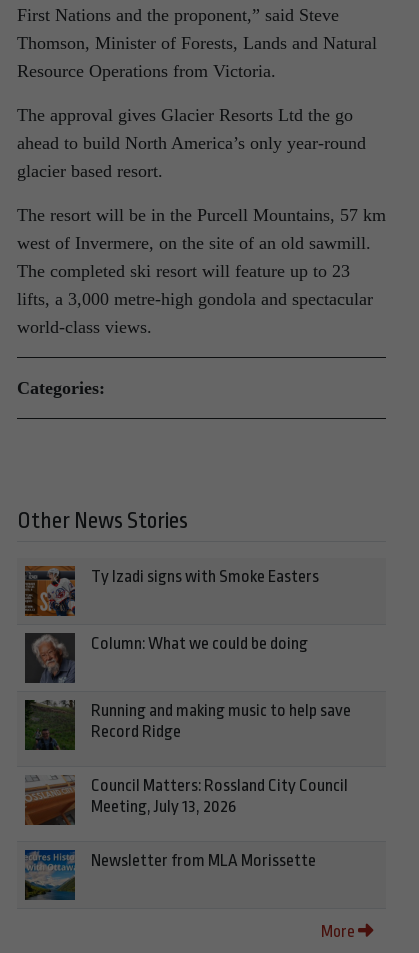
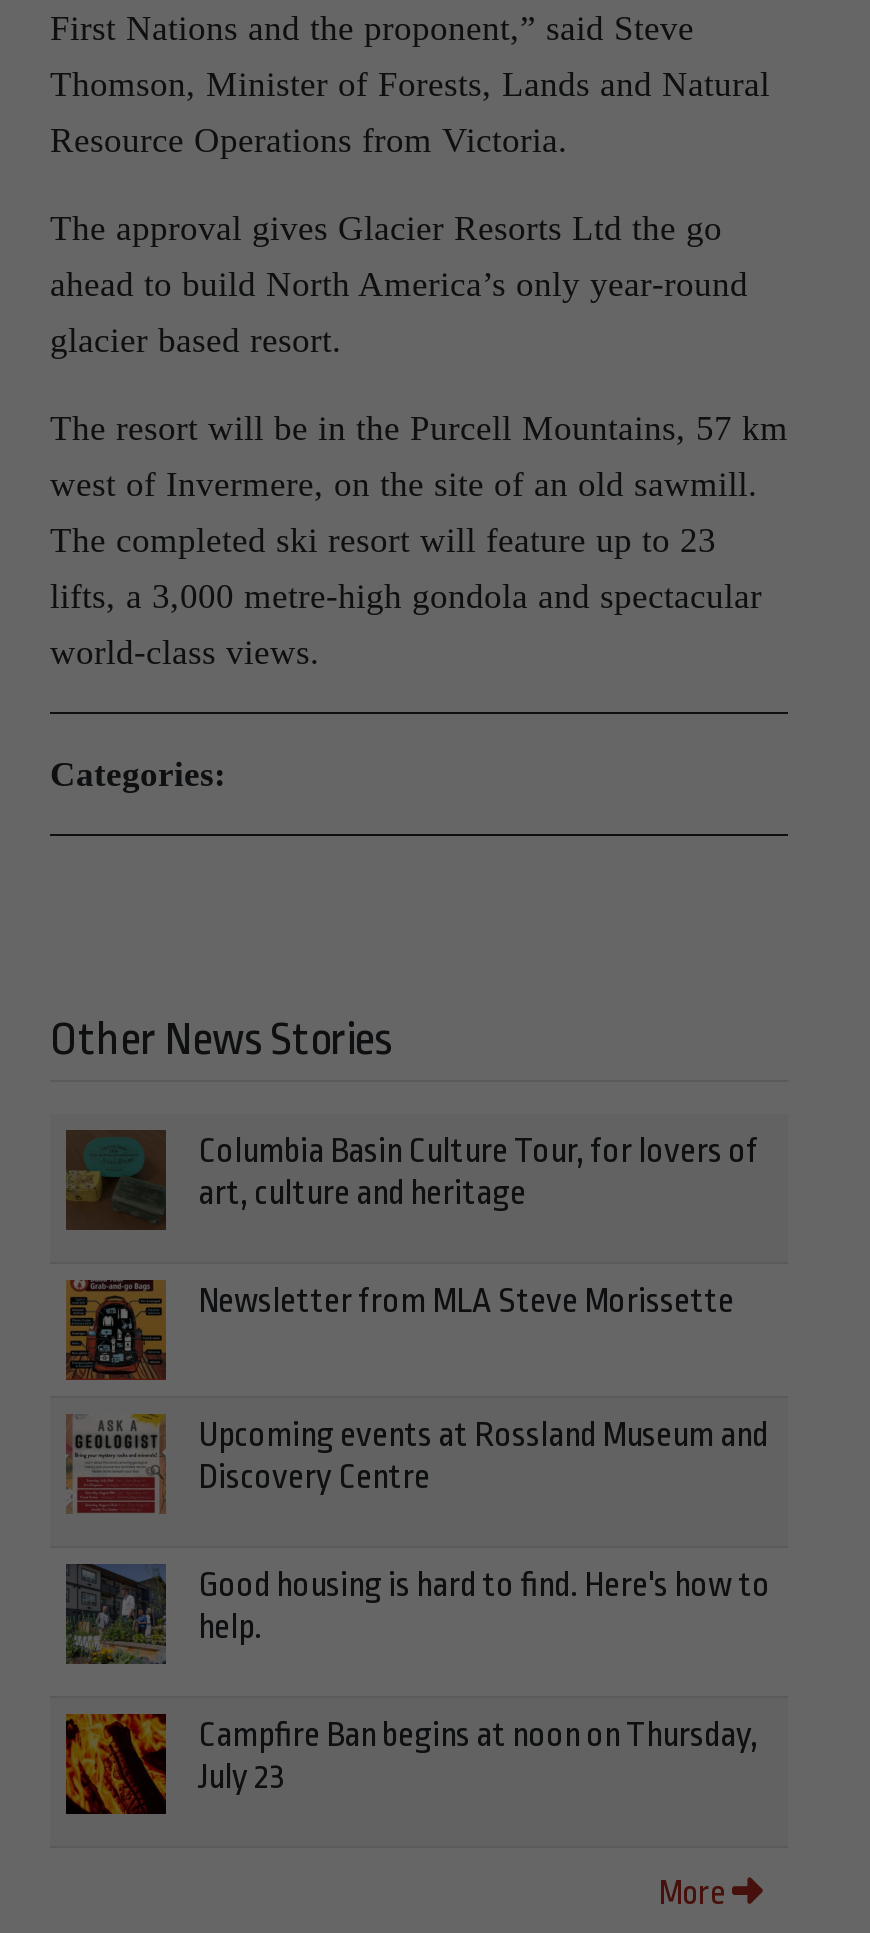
[25,565,319,617] [image] | Ty Izadi signs with Smoke Easters -> [66,1128,758,1232] [image] | Columbia Basin Culture Tour, for lovers of | art, culture and heritage
[24,632,308,684] [image] | Column: What we could be doing -> [64,1278,734,1382] [image] | Newsletter from MLA Steve Morissette
[24,699,351,751] [image] | Running and making music to help save | Record Ridge -> [64,1412,768,1516] [image] | Upcoming events at Rossland Museum and | Discovery Centre
[25,774,348,826] [image] | Council Matters: Rossland City Council | Meeting, July 13, 2026 -> [64,1564,770,1666] [image] | Good housing is hard to find. Here's how to | help.
[24,849,316,901] [image] | Newsletter from MLA Morissette -> [64,1712,758,1816] [image] | Campfire Ban begins at noon on Thursday, | July 23

